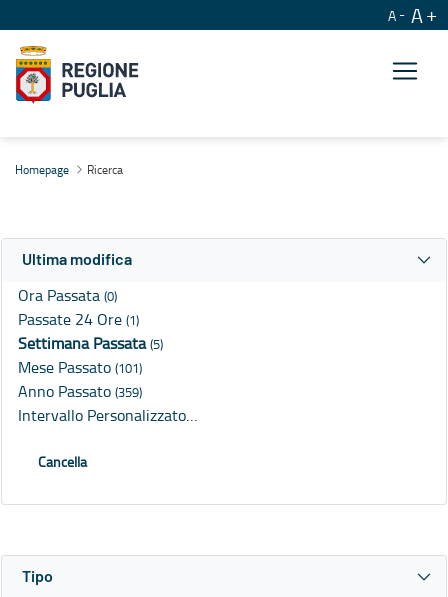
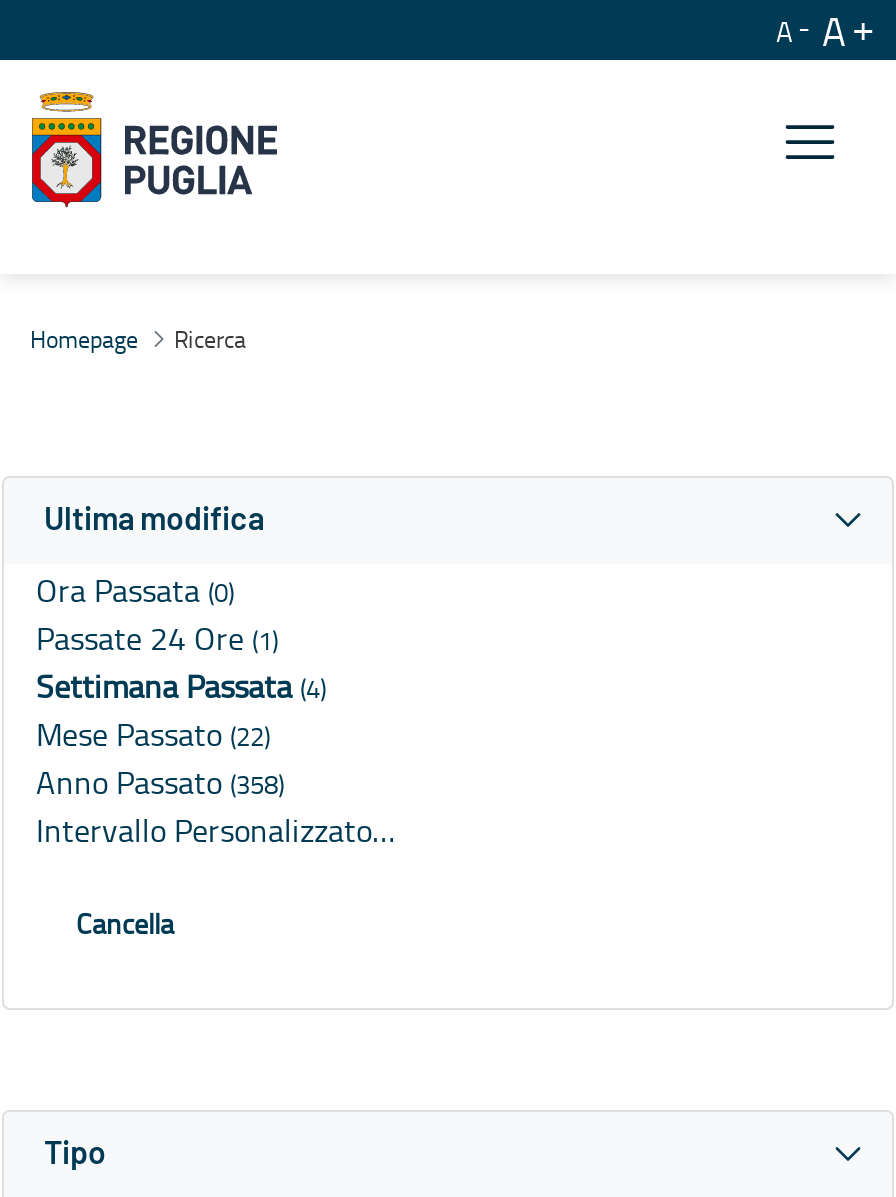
[18,332,163,354] Settimana Passata (5) -> [36,665,326,709] Settimana Passata (4)
[18,356,142,378] Mese Passato (101) -> [36,713,270,757] Mese Passato (22)
[18,380,142,402] Anno Passato (359) -> [36,761,284,805] Anno Passato (358)

